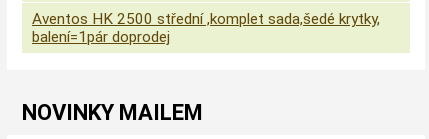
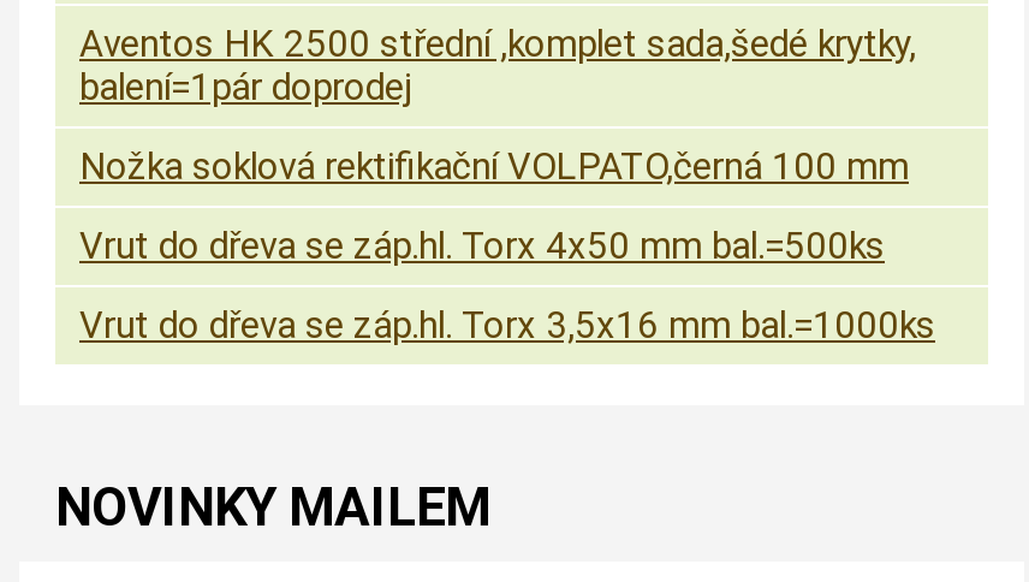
none -> [79,145,935,348] Nožka soklová rektifikační VOLPATO,černá 100 mm | Vrut do dřeva se záp.hl. Torx 4x50 mm bal.=500ks | Vrut do dřeva se záp.hl. Torx 3,5x16 mm bal.=1000ks

